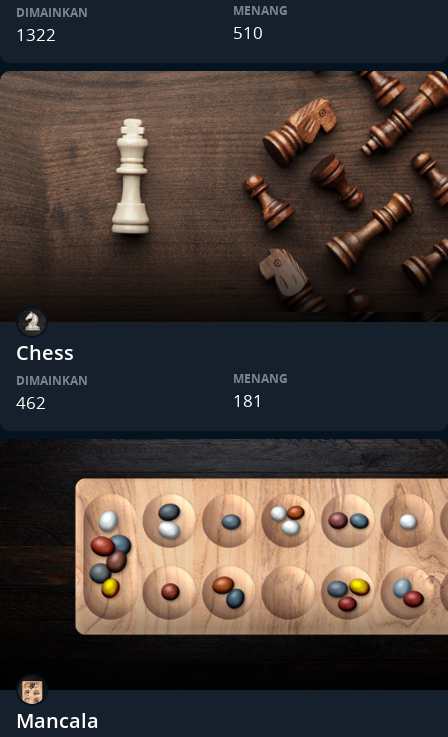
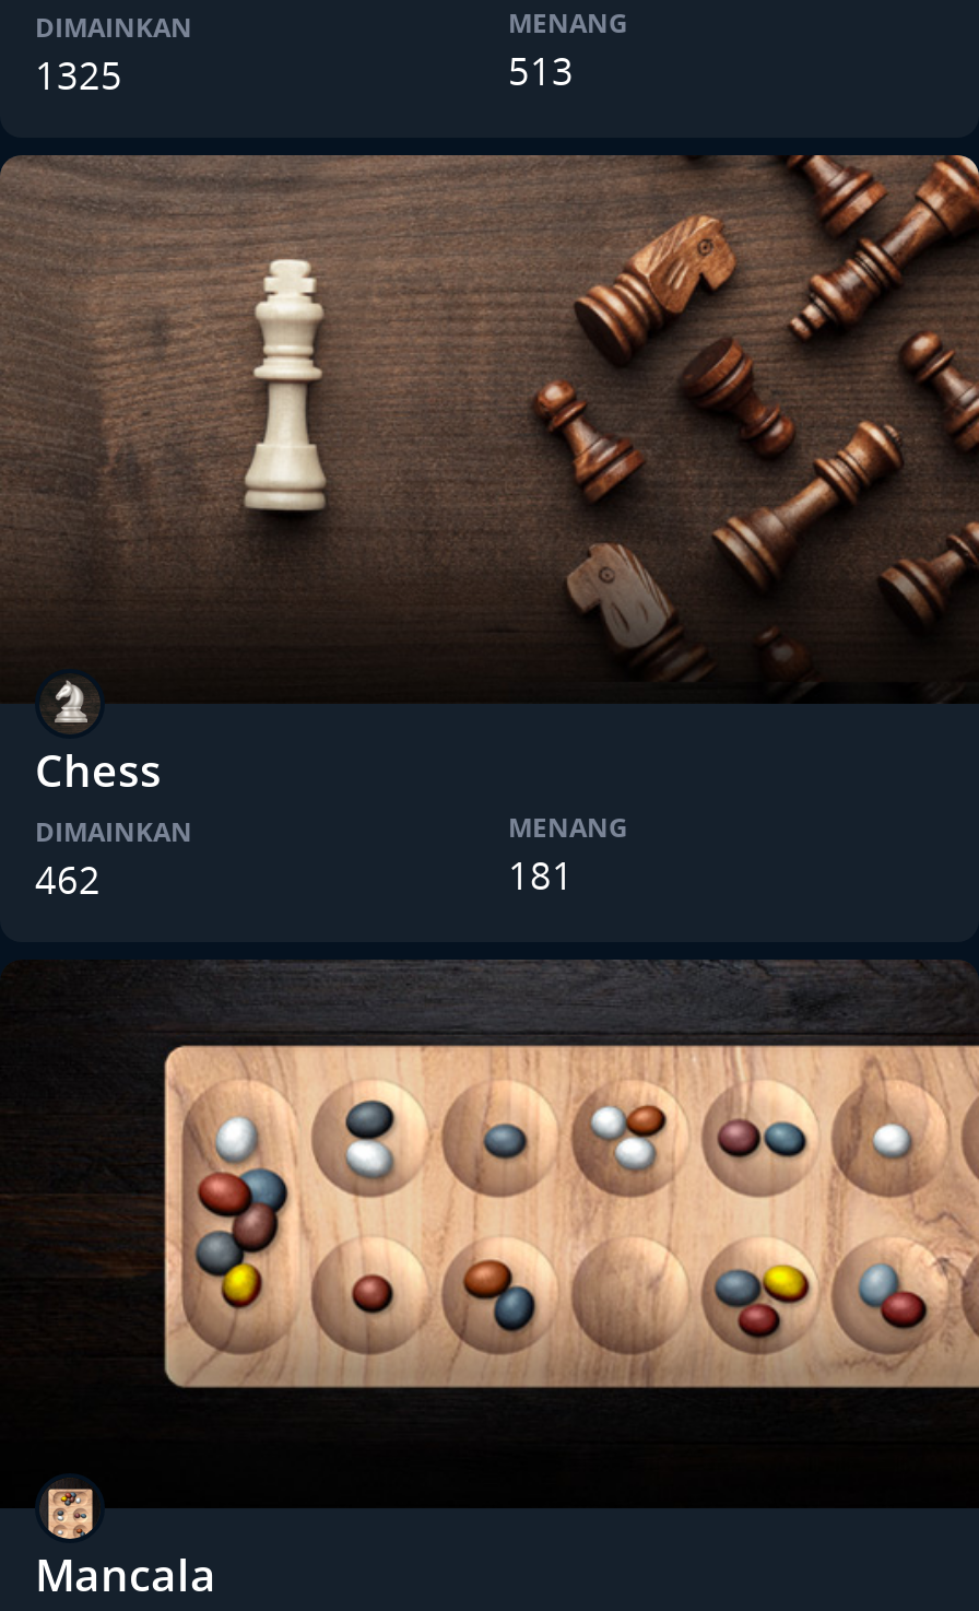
[16,23,56,46] 1322 -> [35,50,122,101] 1325
[232,21,262,44] 510 -> [508,46,574,96] 513

